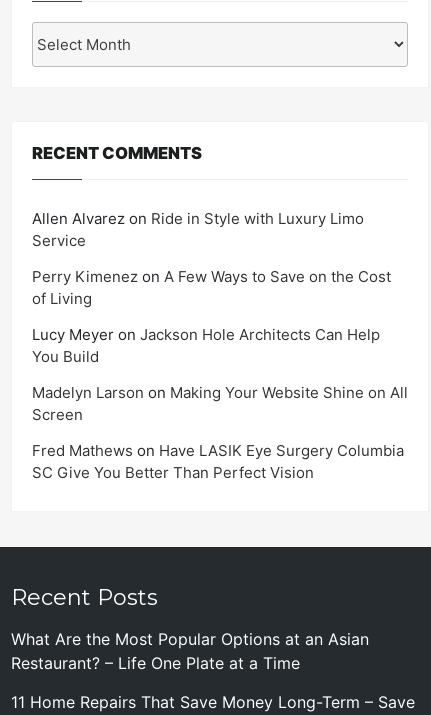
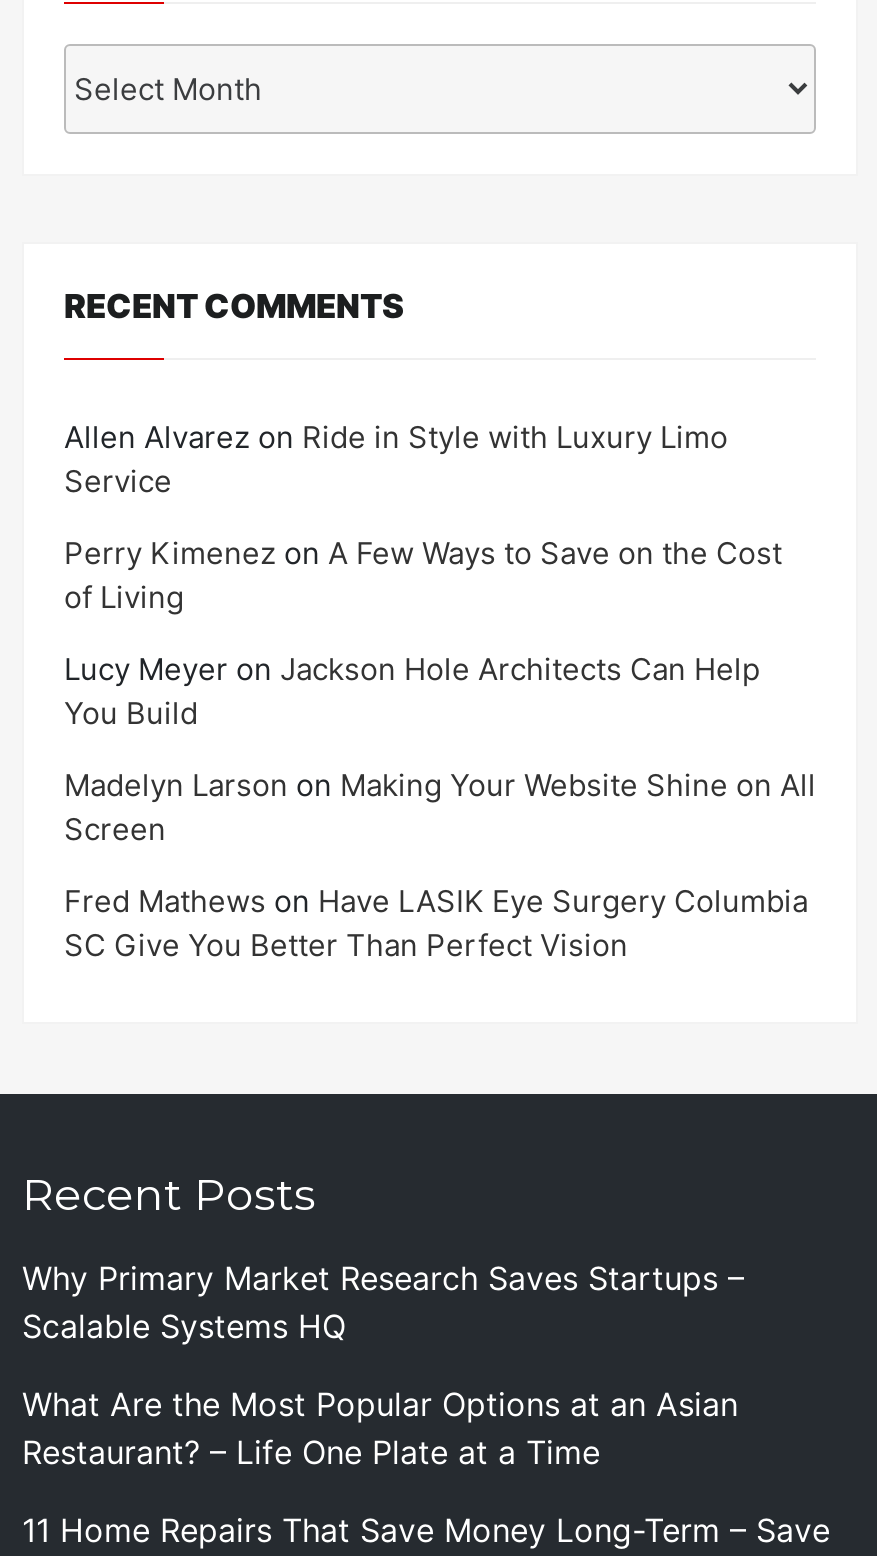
none -> [22,1259,744,1347] Why Primary Market Research Saves Startups – | Scalable Systems HQ

